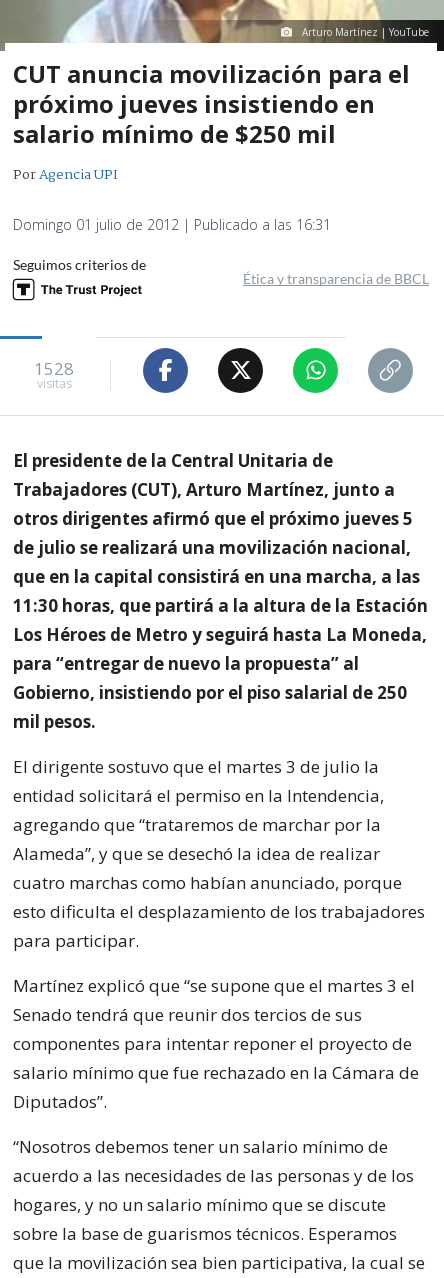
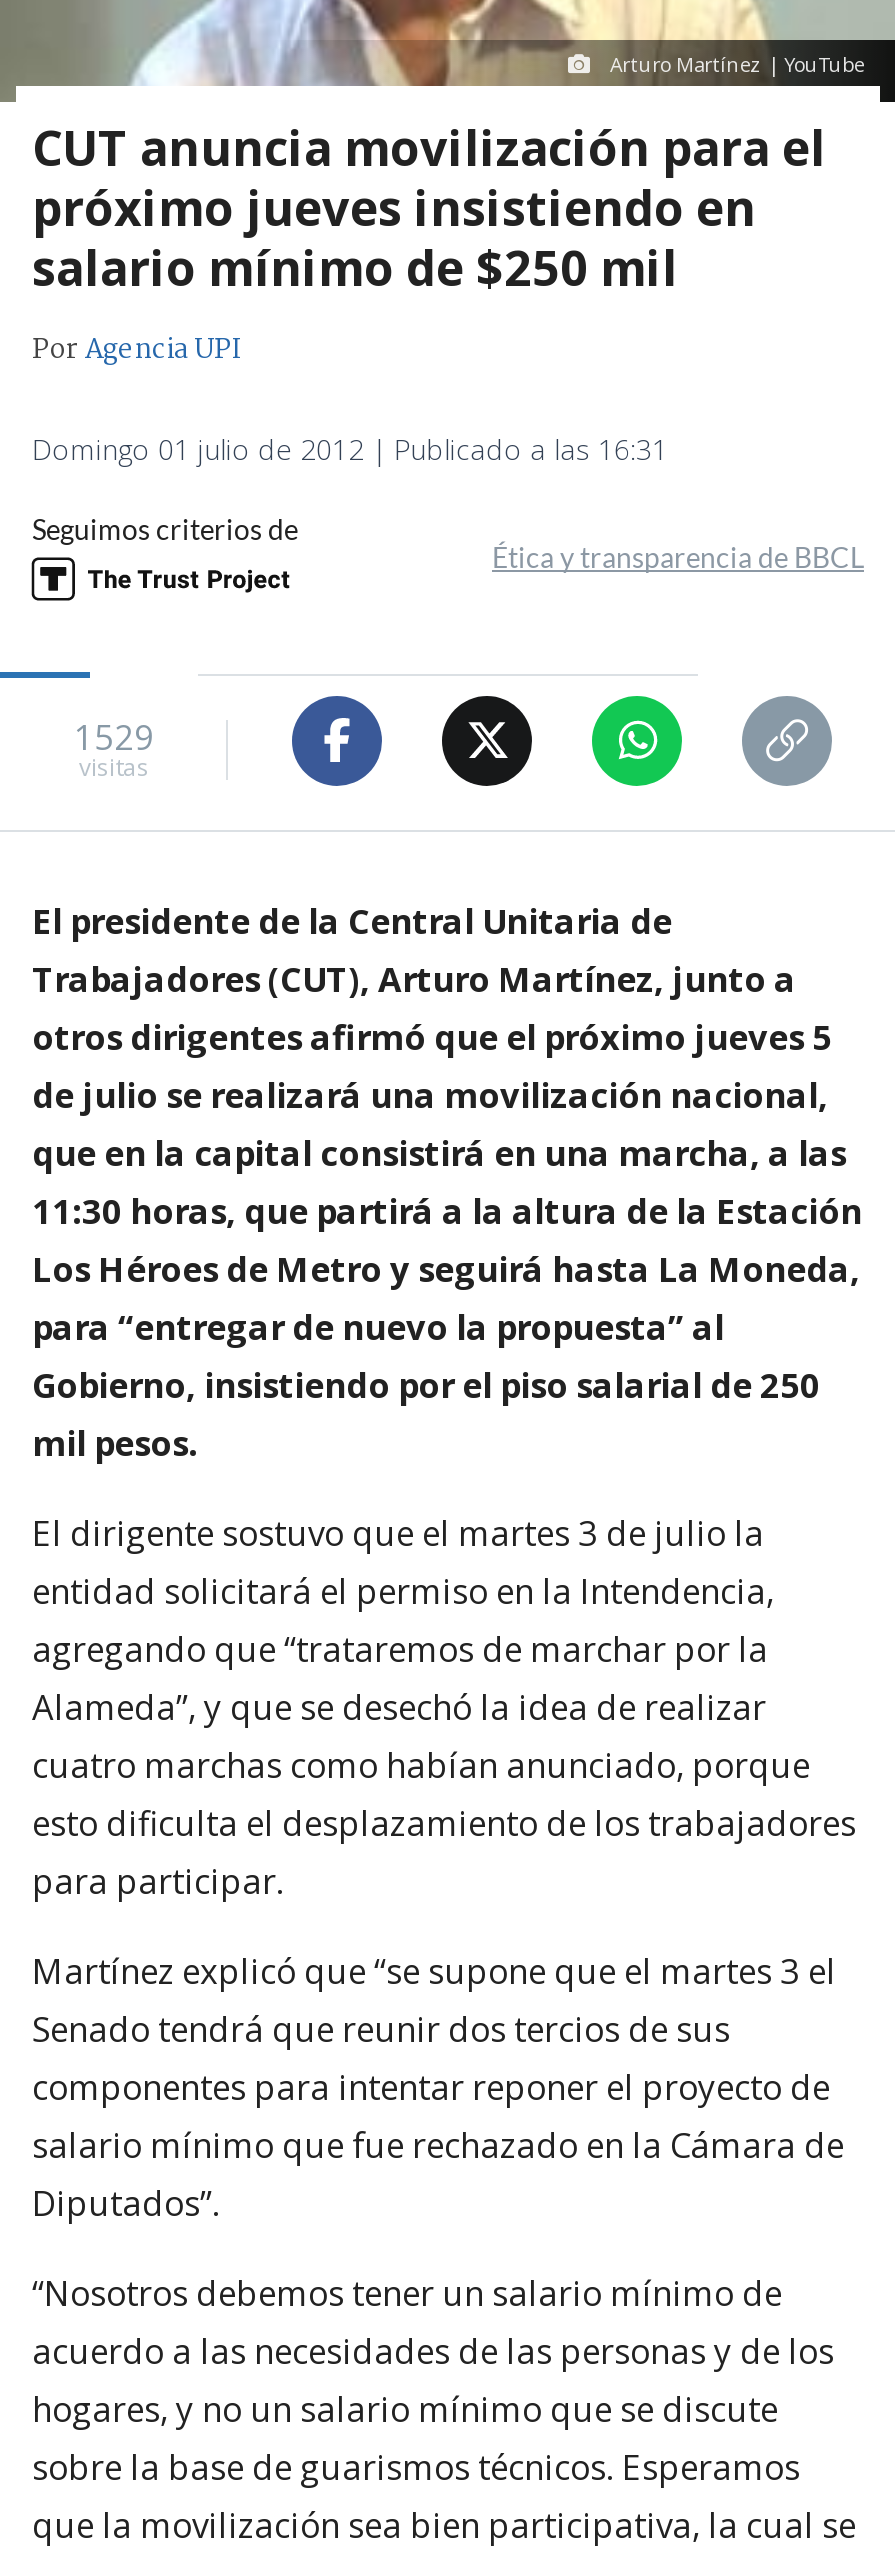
[34,357,74,380] 1528 -> [74,715,154,761] 1529

